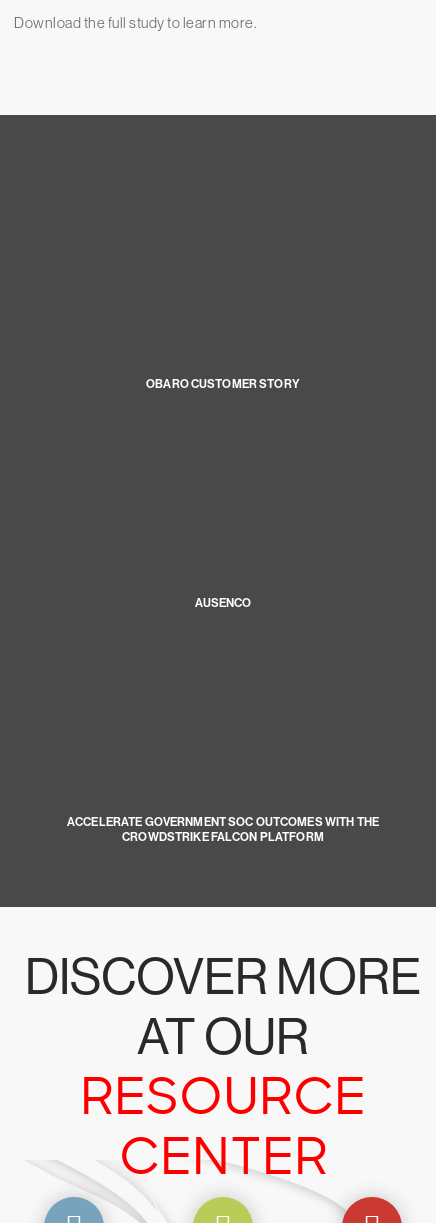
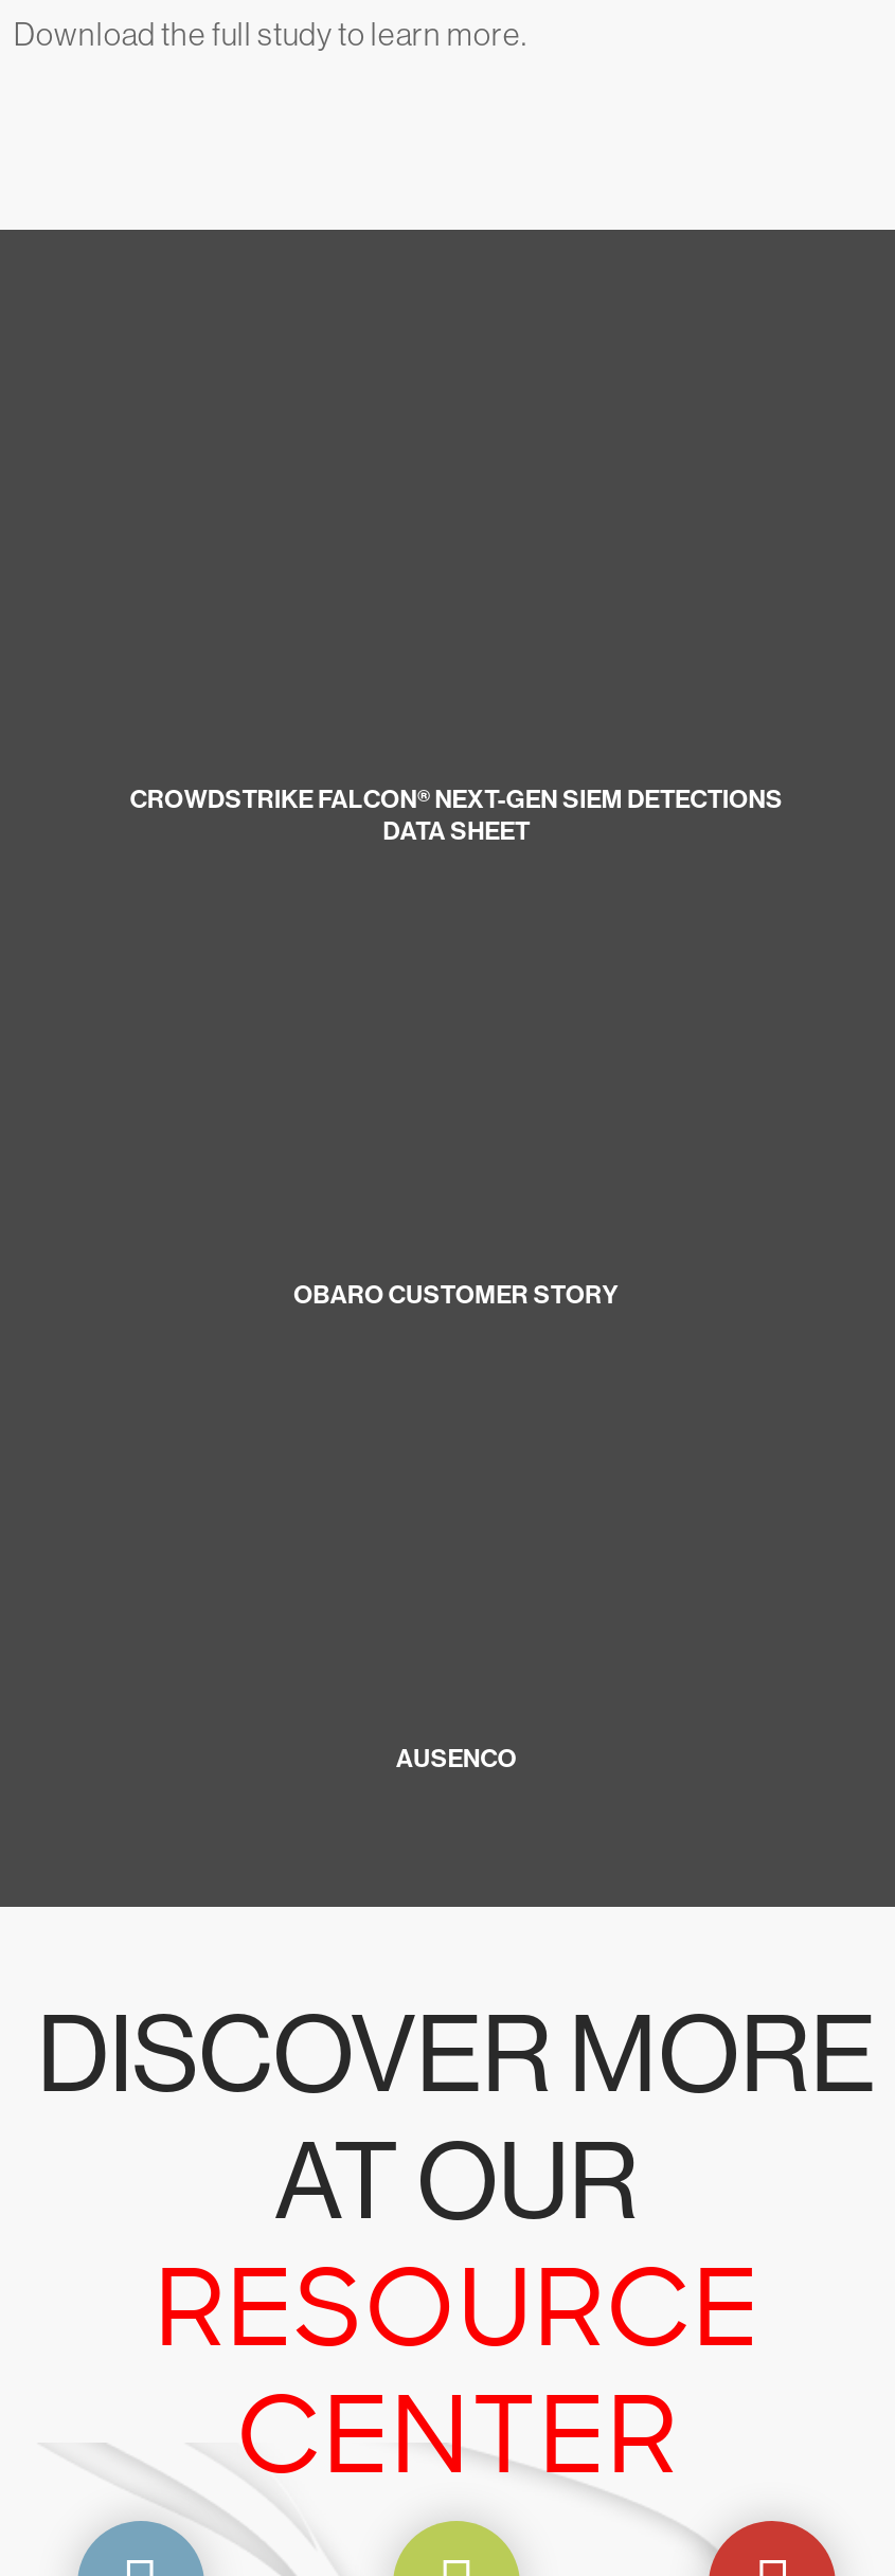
none -> [130,785,783,847] CROWDSTRIKE FALCON® NEXT-GEN SIEM DETECTIONS | DATA SHEET
moved [146,377,300,610] -> [294,1281,619,1774]: OBARO CUSTOMER STORY | AUSENCO
[67,815,379,844] ACCELERATE GOVERNMENT SOC OUTCOMES WITH THE | CROWDSTRIKE FALCON PLATFORM -> none

